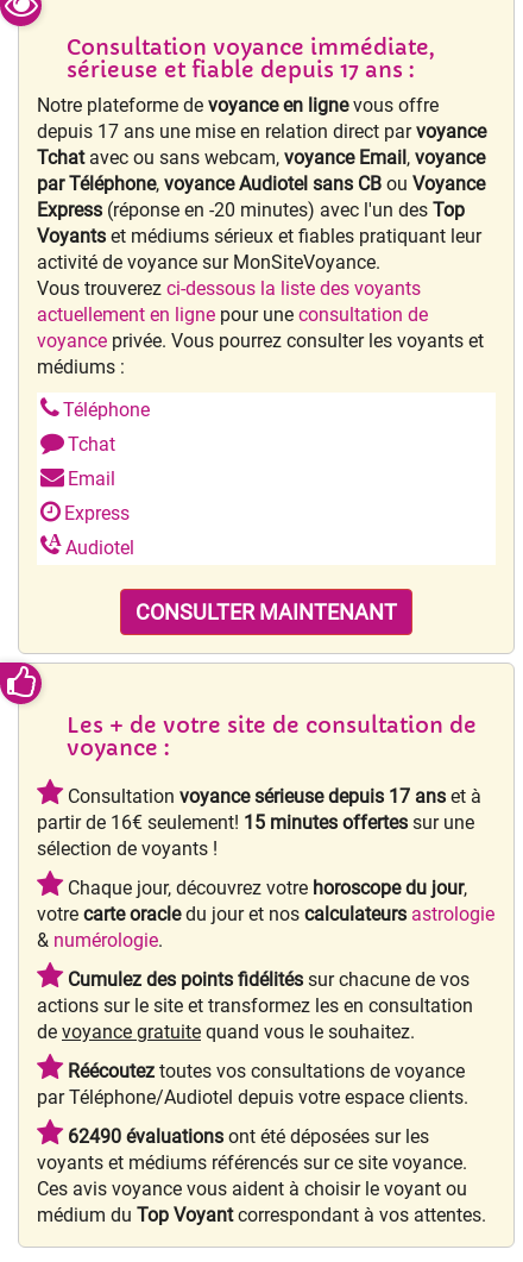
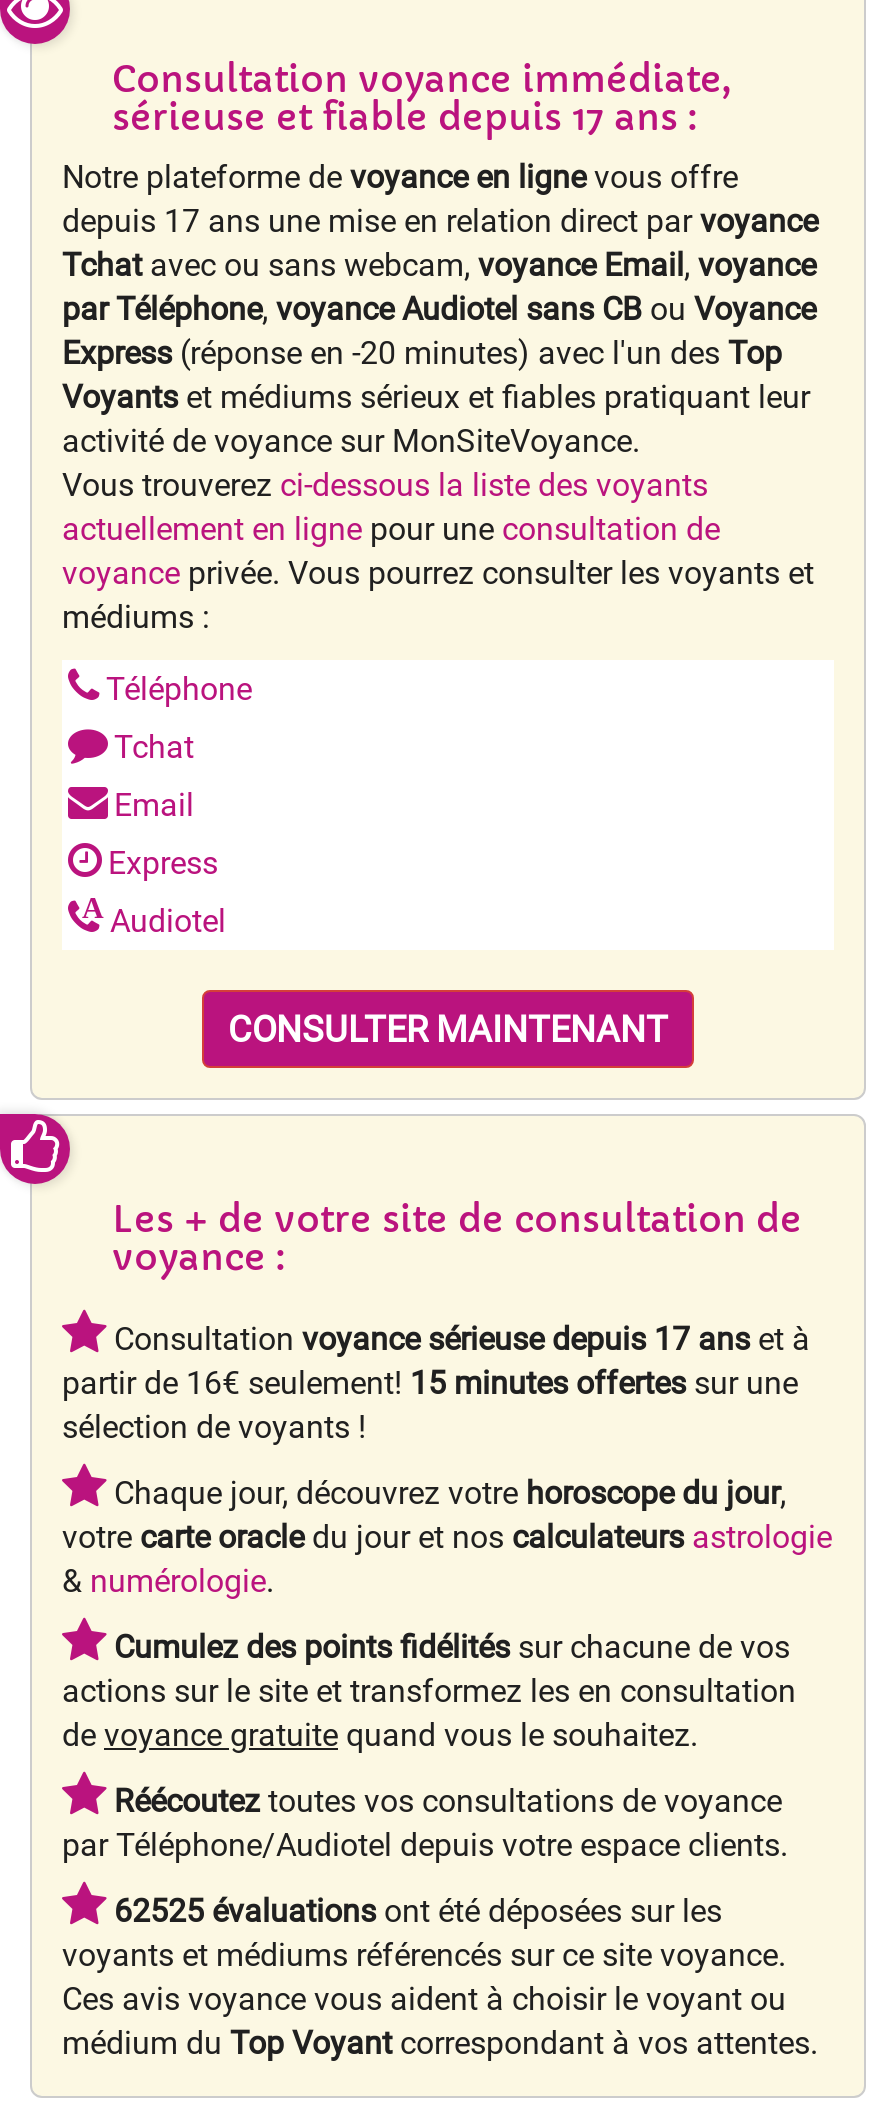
[68,1125,429,1148] 62490 évaluations ont été déposées sur les -> [114,1892,722,1930] 62525 évaluations ont été déposées sur les

